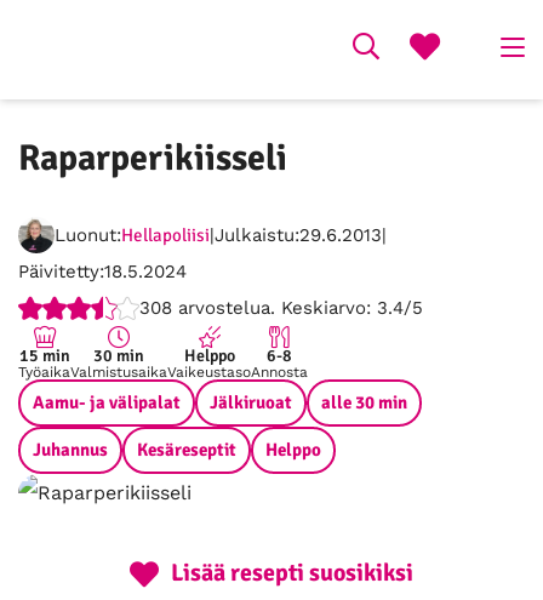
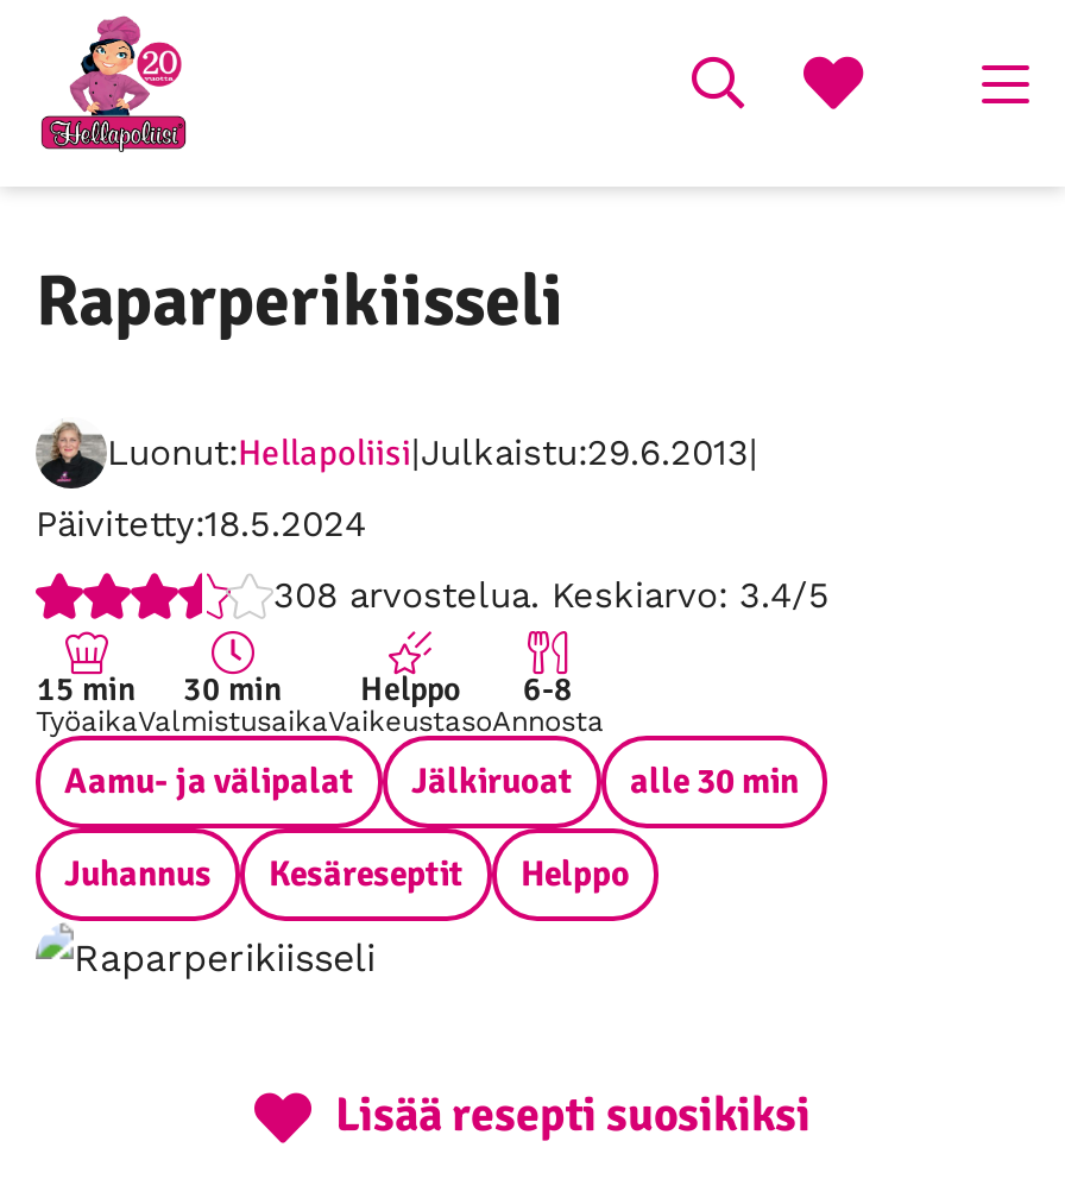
none -> [38,13,188,153] [image]

